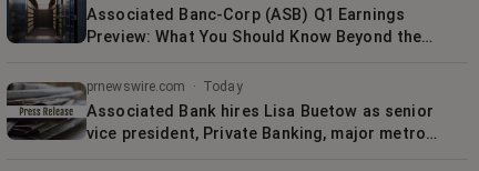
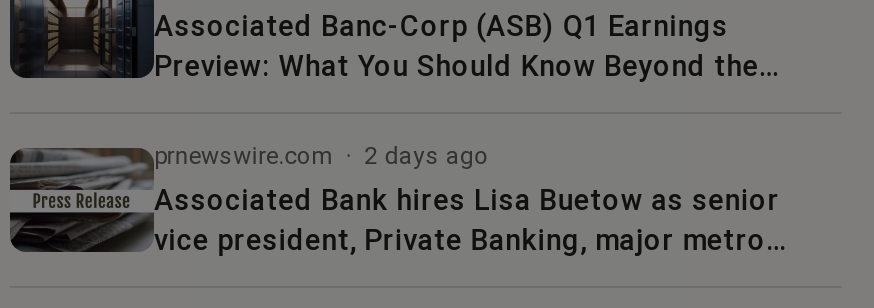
[86,79,242,94] prnewswire.com · Today -> [154,142,489,170] prnewswire.com · 2 days ago

